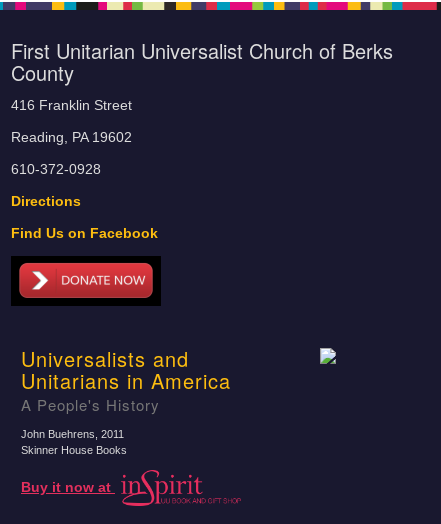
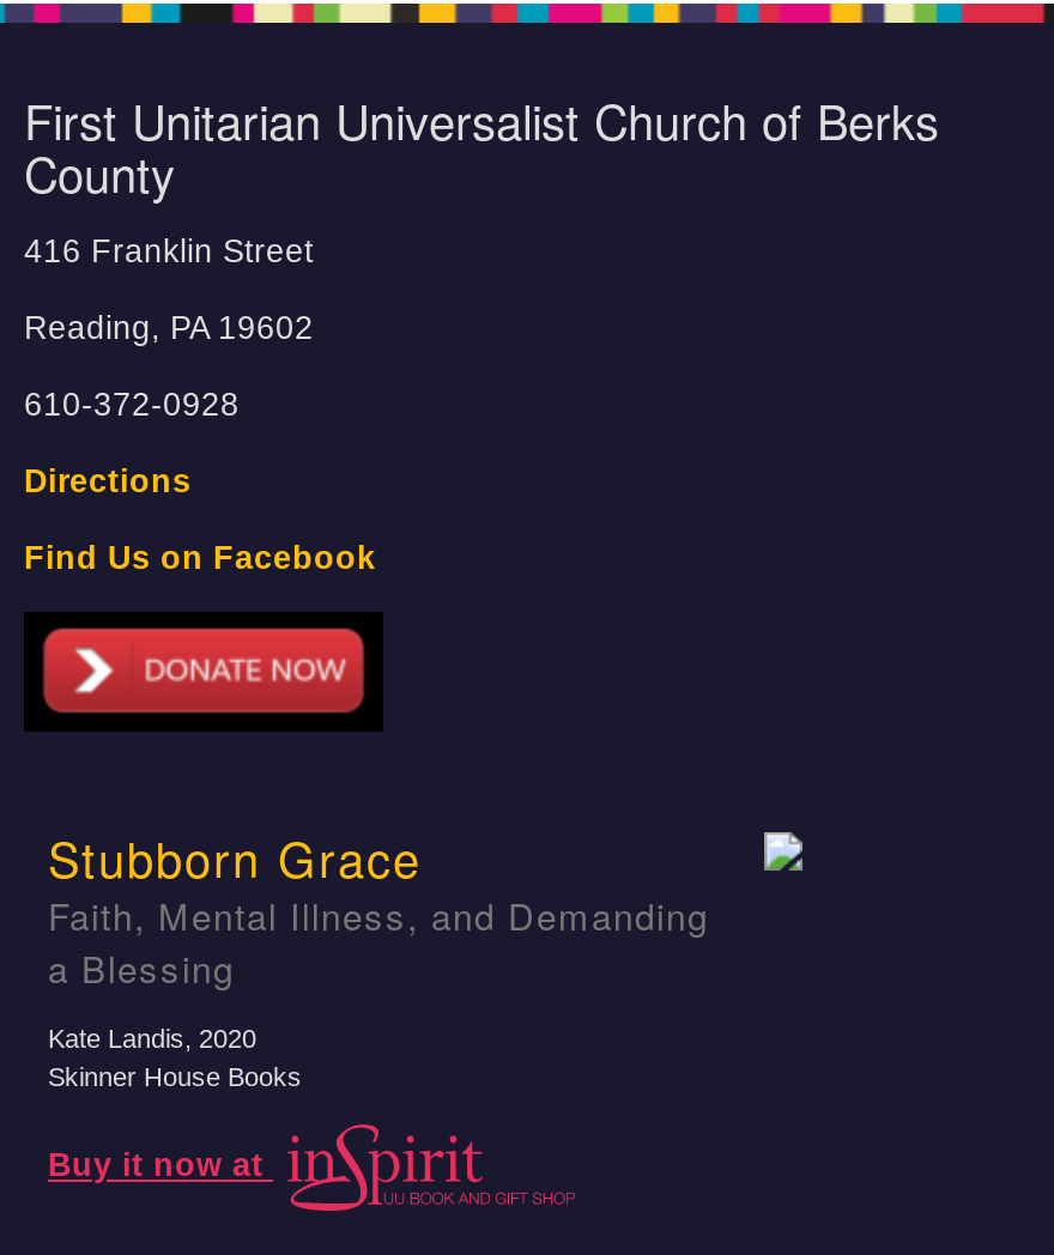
[21,344,231,415] Universalists and | Unitarians in America | A People's History -> [48,823,709,993] Stubborn Grace | Faith, Mental Illness, and Demanding | a Blessing
[21,428,124,440] John Buehrens, 2011 -> [48,1024,256,1053] Kate Landis, 2020

